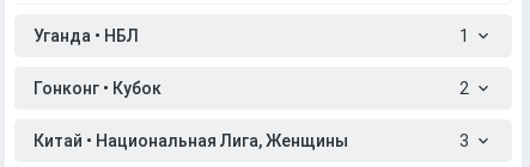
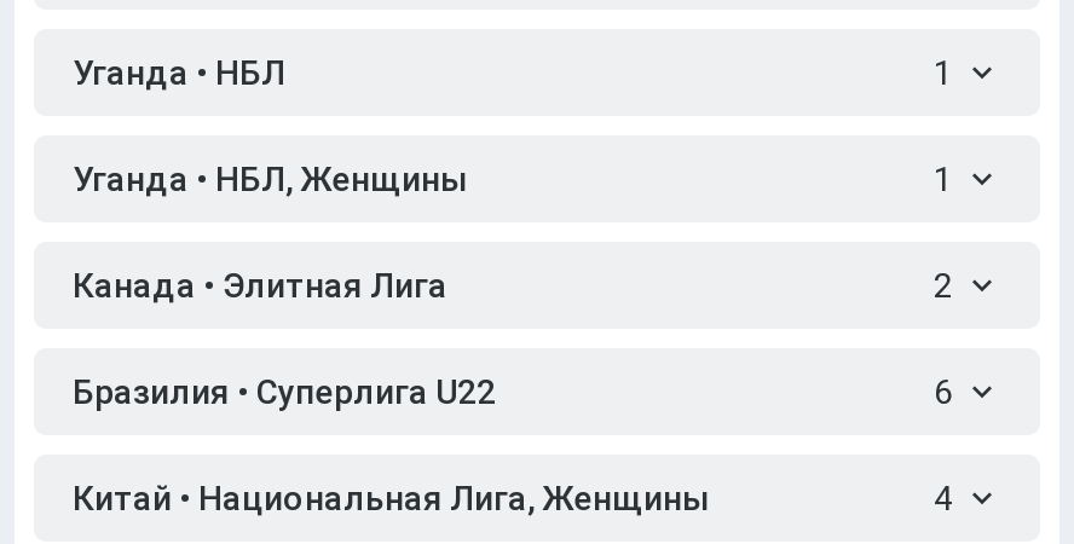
[33,79,162,98] Гонконг • Кубок -> [73,160,953,305] Уганда • НБЛ, Женщины | 1 | Канада • Элитная Лига
none -> [73,372,953,411] Бразилия • Суперлига U22 | 6
[459,131,469,150] 3 -> [934,479,953,517] 4

